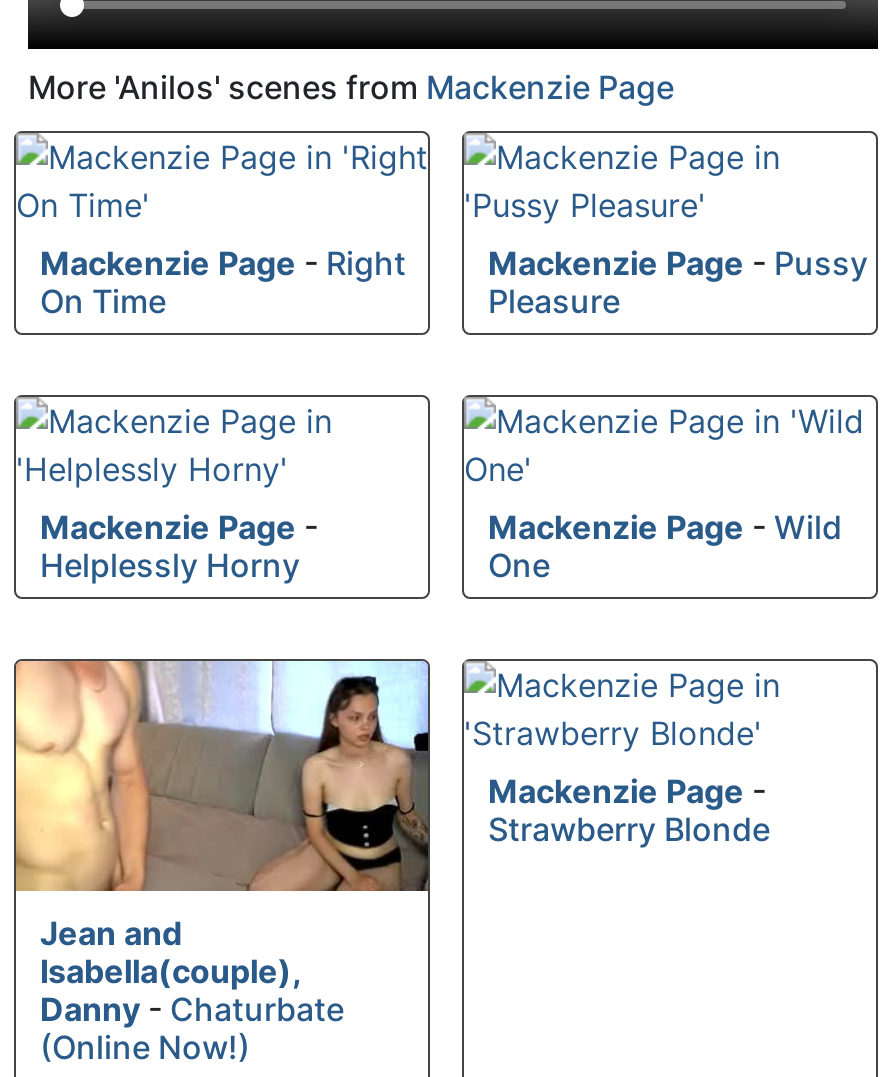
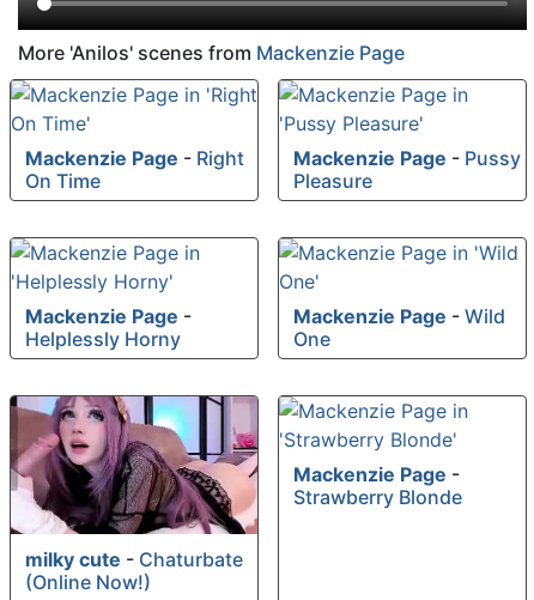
[14,658,430,1030] [image] | Jean and | Isabella(couple), | Danny - Chaturbate -> [10,395,259,571] [image] | milky cute - Chaturbate

